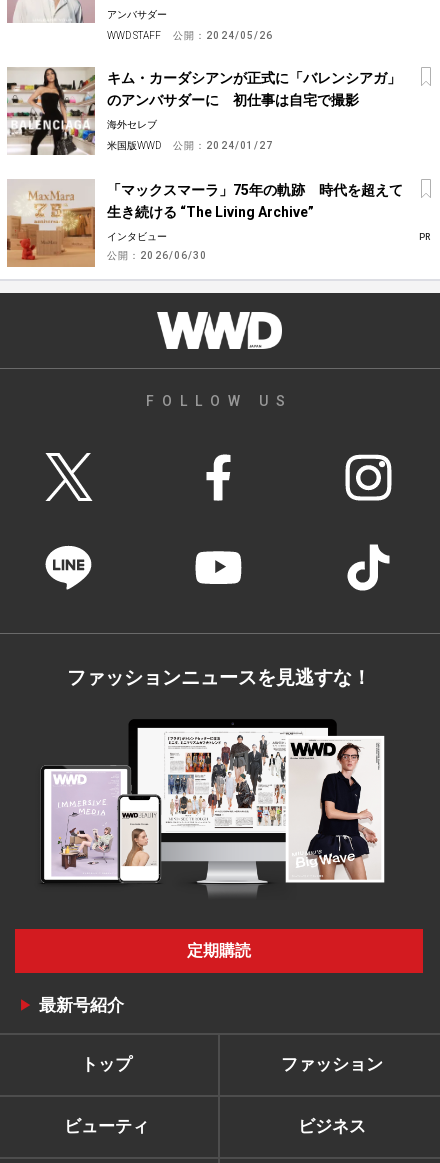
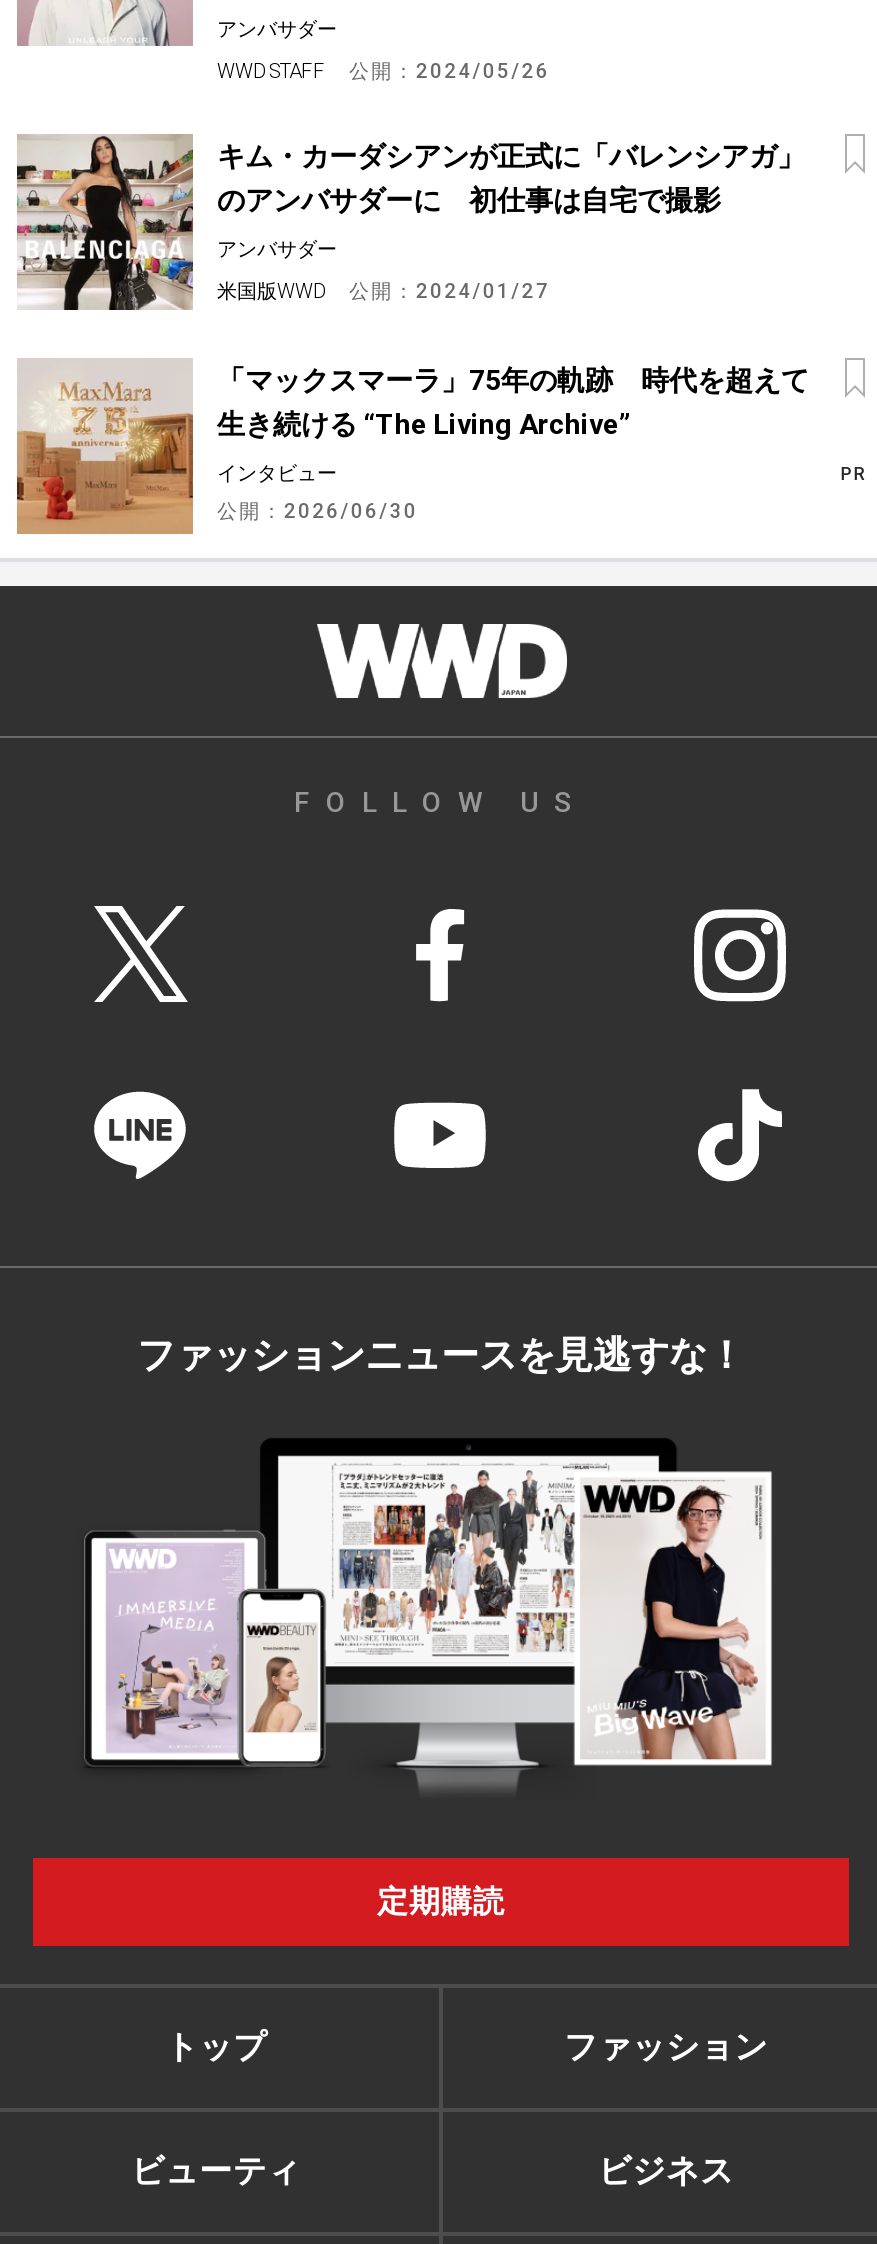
[107,119,157,130] 海外セレブ -> [217,238,337,260] アンバサダー
[39,995,124,1015] 最新号紹介 -> none

